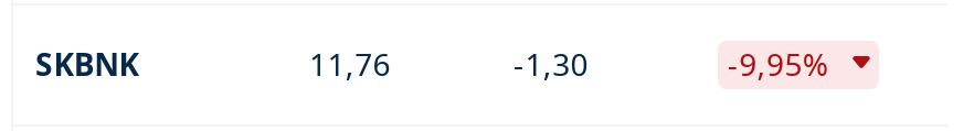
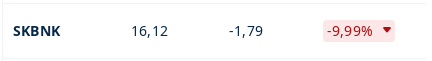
[309,43,830,85] 11,76 | -1,30 | -9,95% -> [131,21,373,40] 16,12 | -1,79 | -9,99%

